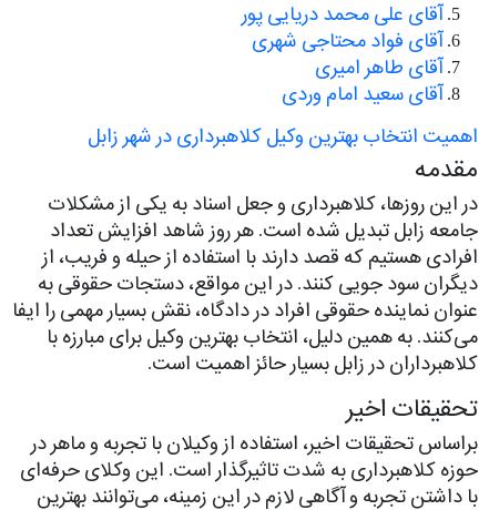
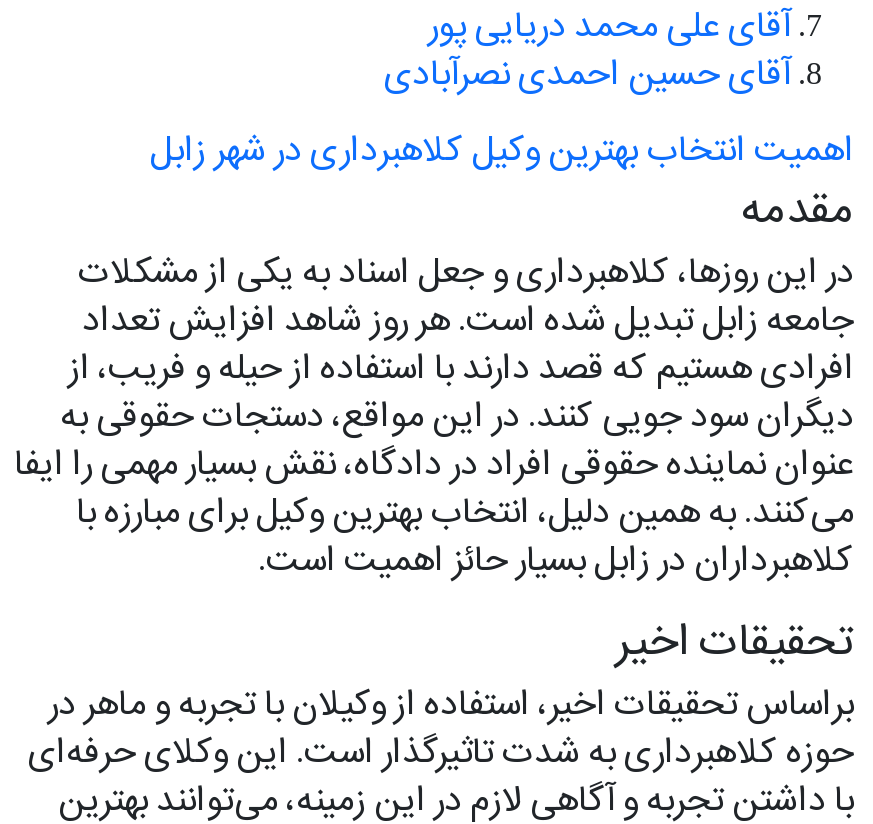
[252,31,442,103] آقای فواد محتاجی شهری | آقای طاهر امیری | آقای سعید امام وردی -> [384,56,790,90] آقای حسین احمدی نصرآبادی

